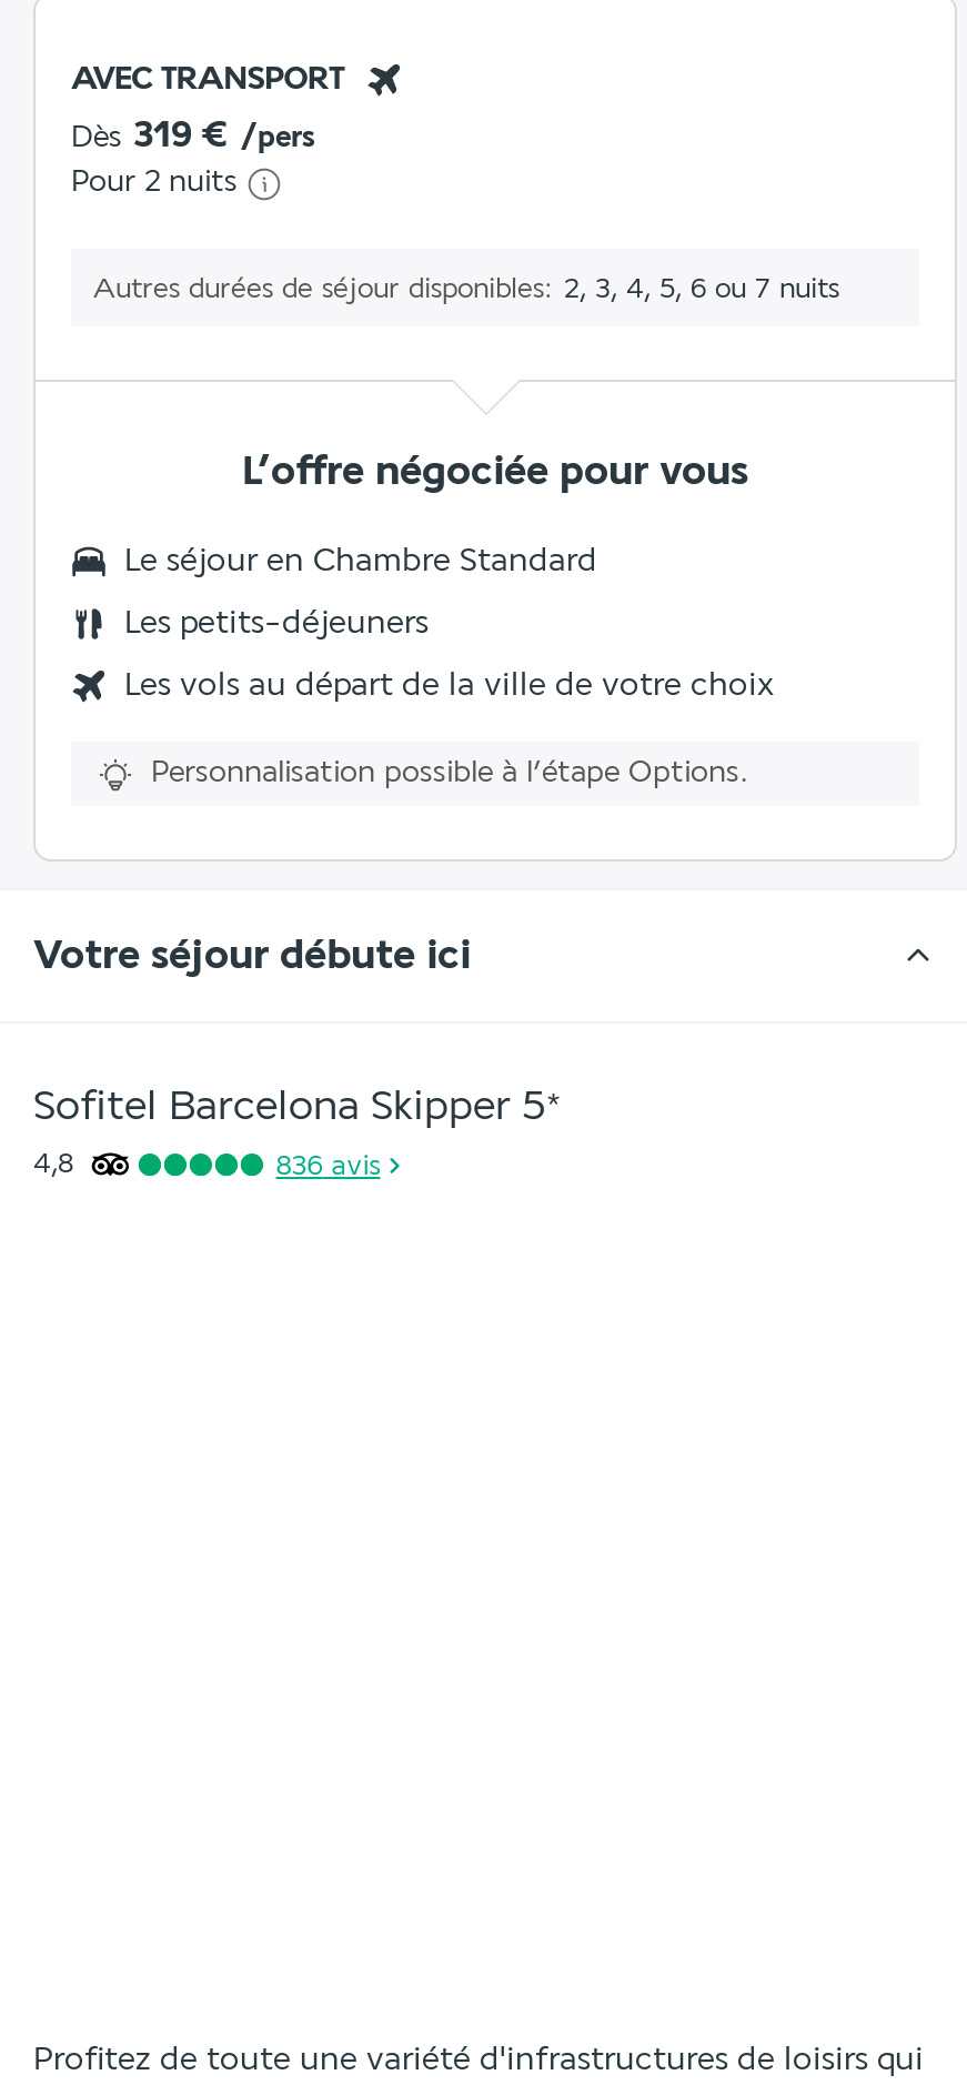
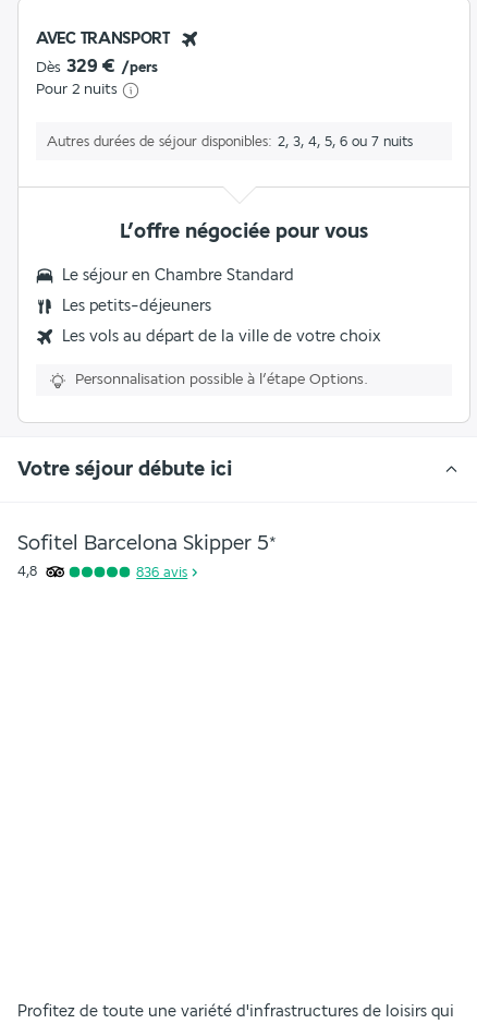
[71,114,315,156] Dès 319 € /pers -> [36,56,158,77] Dès 329 € /pers

